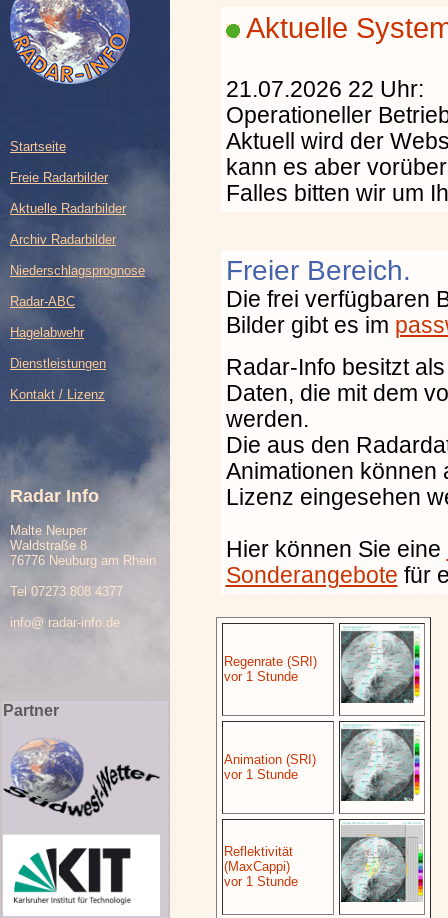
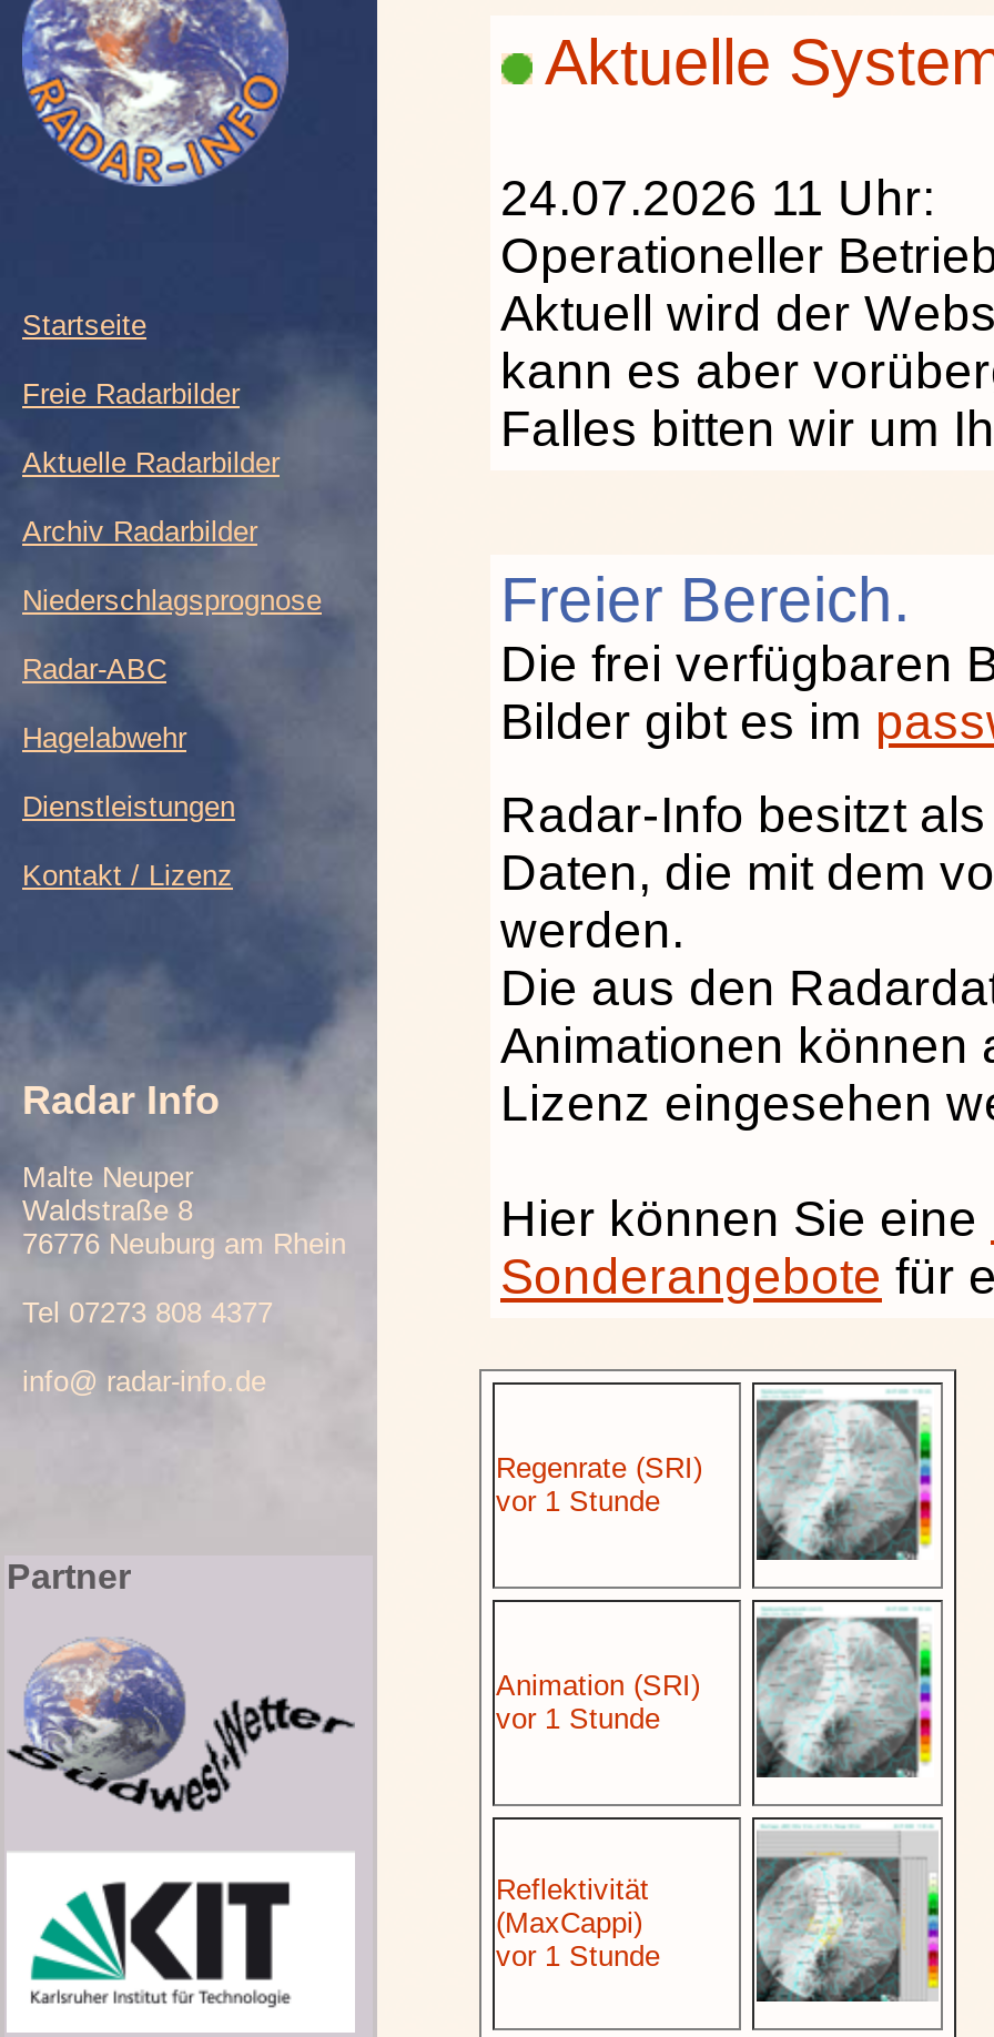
[225,77,423,102] 21.07.2026 22 Uhr: -> [500,171,935,226] 24.07.2026 11 Uhr:

